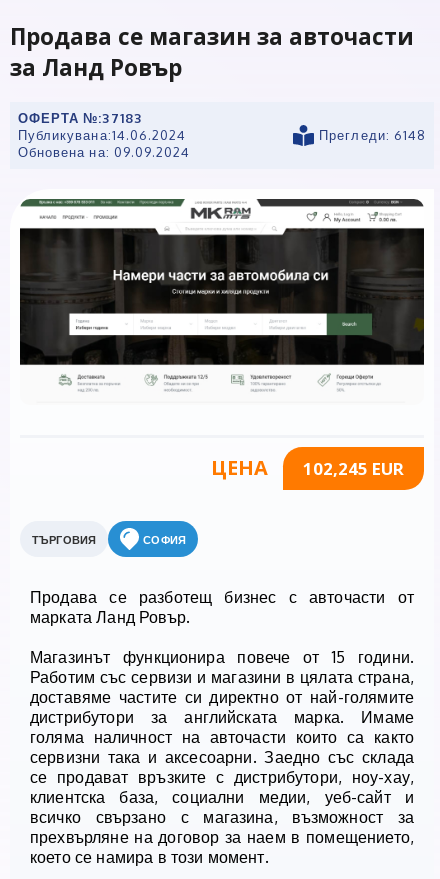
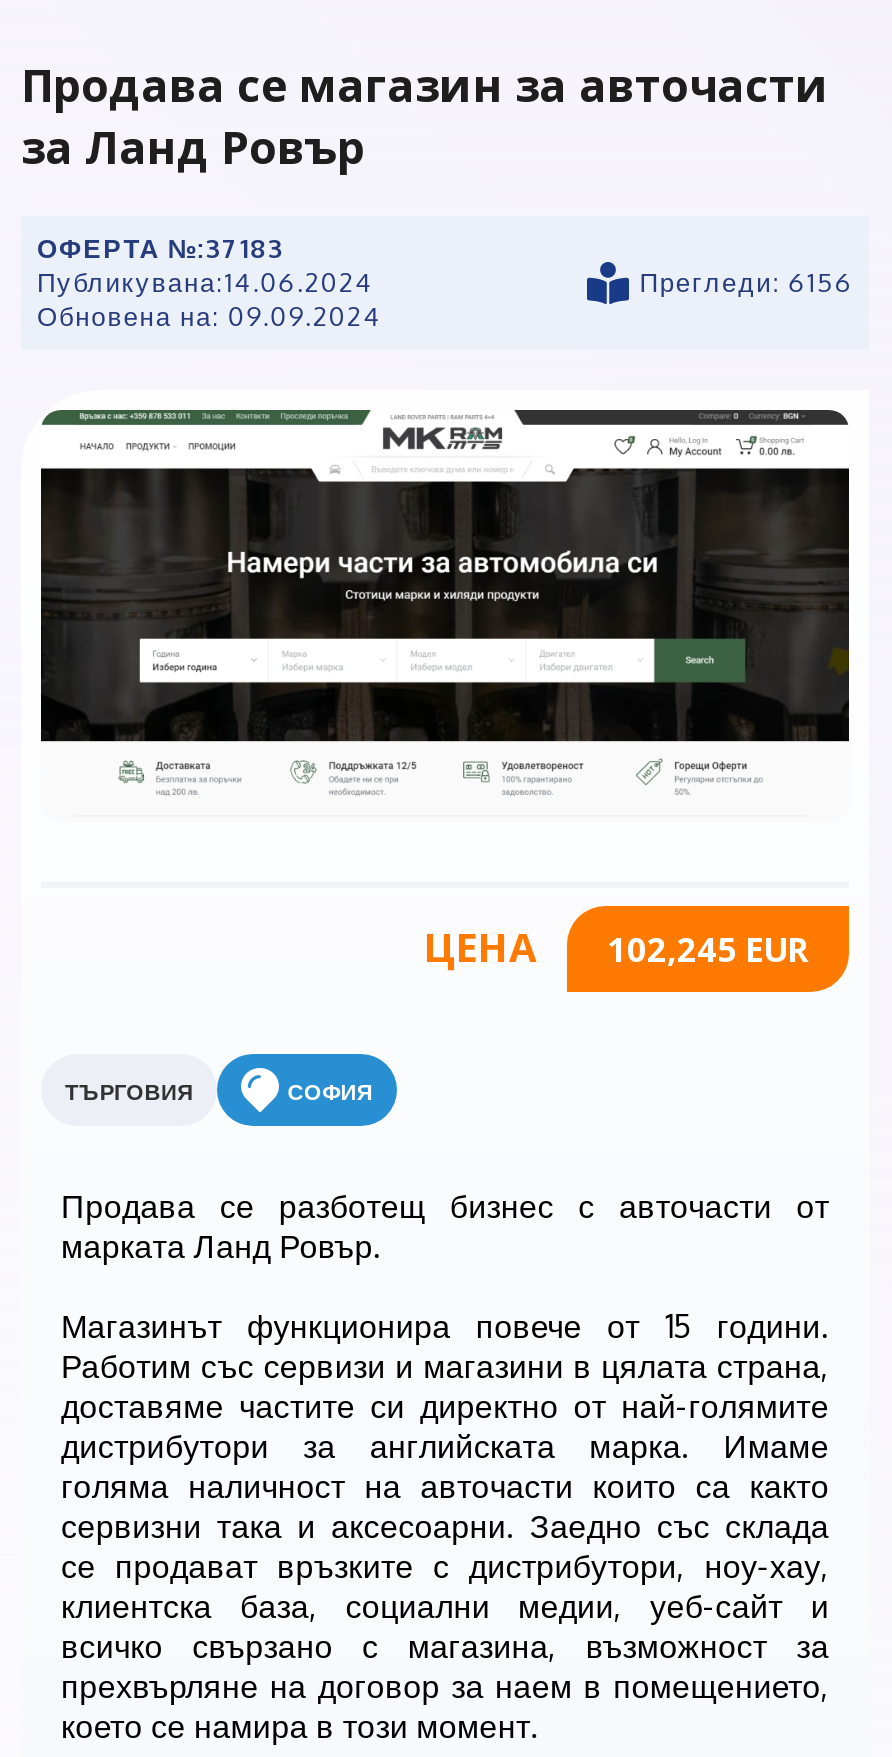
[319,127,426,143] Прегледи: 6148 -> [640,266,853,298] Прегледи: 6156

